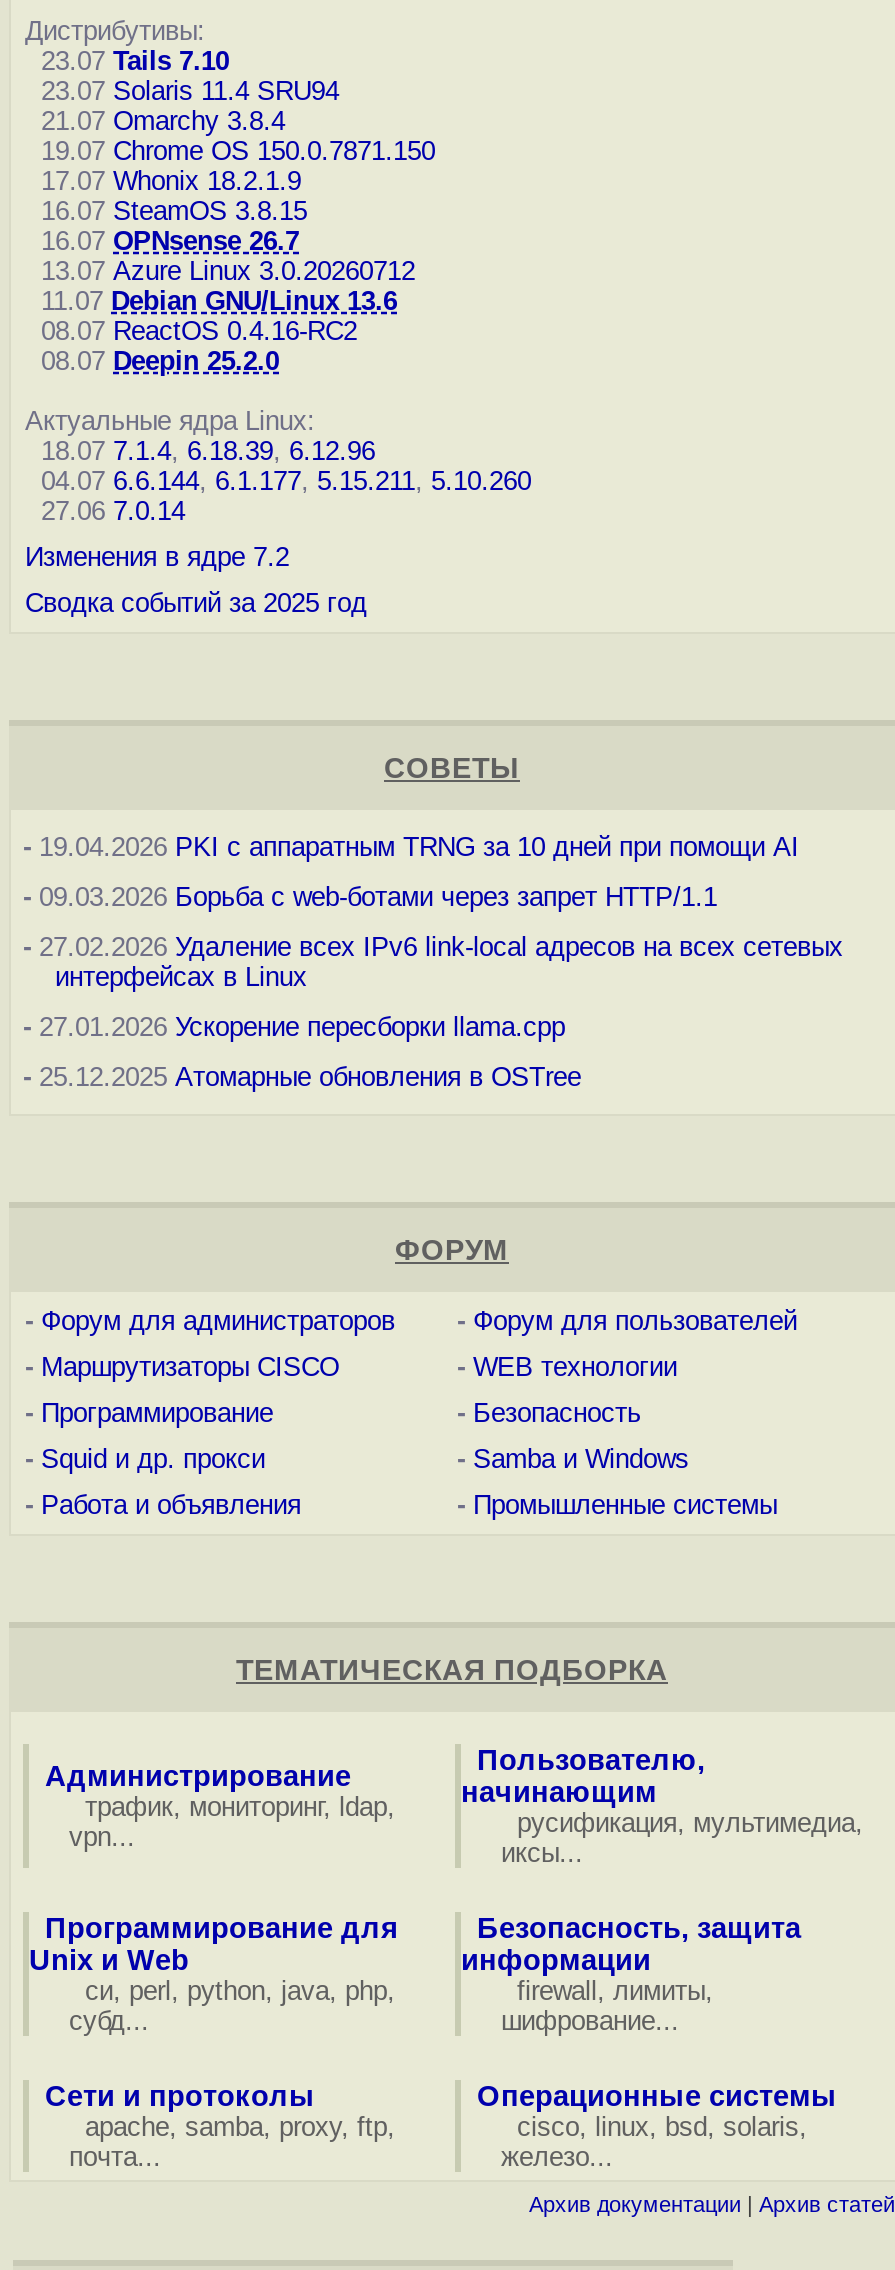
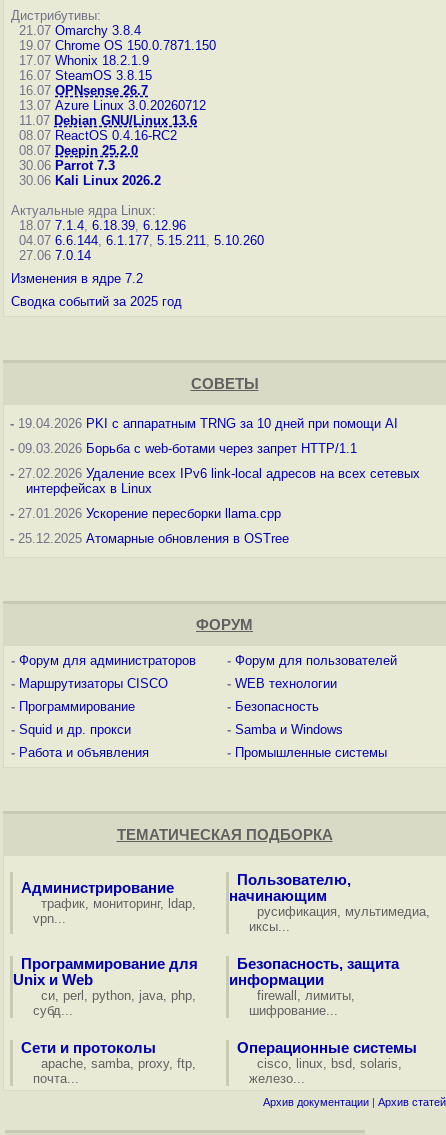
[25,46,339,106] 23.07 Tails 7.10 | 23.07 Solaris 11.4 SRU94 -> none
moved [25,106,435,376] -> [11,23,216,158]: 21.07 Omarchy 3.8.4 | 19.07 Chrome OS 150.0.7871.150 | 17.07 Whonix 18.2.1.9 | ... | 08.07 ReactOS 0.4.16-RC2 | 08.07 Deepin 25.2.0
none -> [11,158,161,188] 30.06 Parrot 7.3 | 30.06 Kali Linux 2026.2

